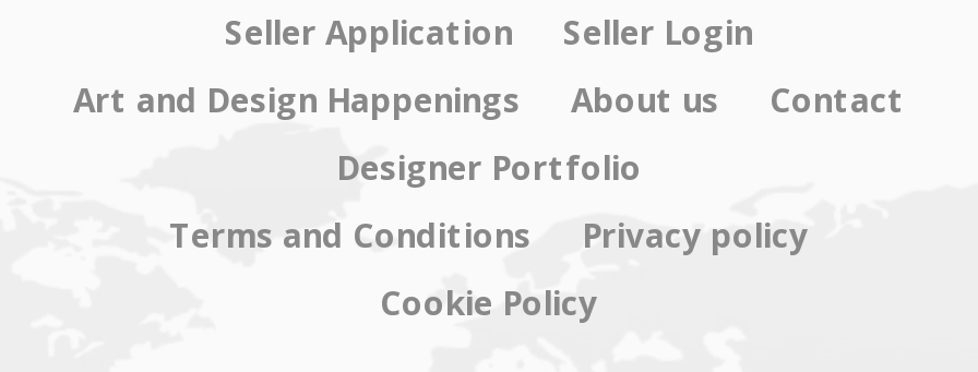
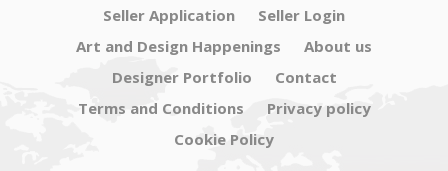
moved [770,77,905,121] -> [274,67,336,87]: Contact

